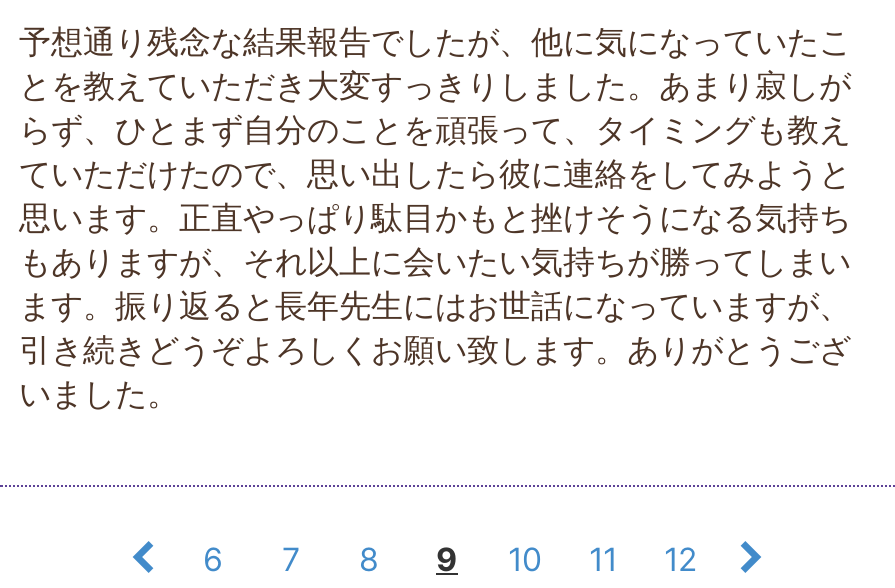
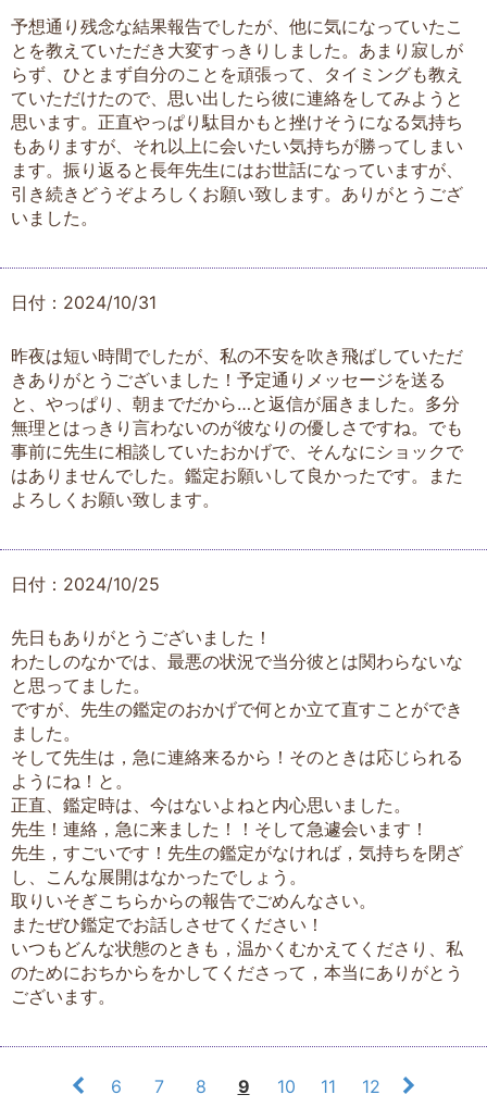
none -> [11,291,463,510] 日付：2024/10/31 | 昨夜は短い時間でしたが、私の不安を吹き飛ばしていただ | きありがとうございました！予定通りメッセージを送る | と、やっぱり、朝までだから…と返信が届きました。多分 | 無理とはっきり言わないのが彼なりの優しさですね。でも | 事前に先生に相談していたおかげで、そんなにショックで | はありませんでした。鑑定お願いして良かったです。また | よろしくお願い致します。
none -> [11,573,463,1006] 日付：2024/10/25 | 先日もありがとうございました！ | わたしのなかでは、最悪の状況で当分彼とは関わらないな | と思ってました。 | ですが、先生の鑑定のおかげで何とか立て直すことができ | ました。 | そして先生は，急に連絡来るから！そのときは応じられる | ようにね！と。 | 正直、鑑定時は、今はないよねと内心思いました。 | 先生！連絡，急に来ました！！そして急遽会います！ | 先生，すごいです！先生の鑑定がなければ，気持ちを閉ざ | し、こんな展開はなかったでしょう。 | 取りいそぎこちらからの報告でごめんなさい。 | またぜひ鑑定でお話しさせてください！ | いつもどんな状態のときも，温かくむかえてくださり、私 | のためにおちからをかしてくださって，本当にありがとう | ございます。

